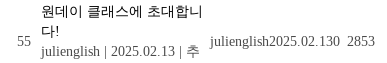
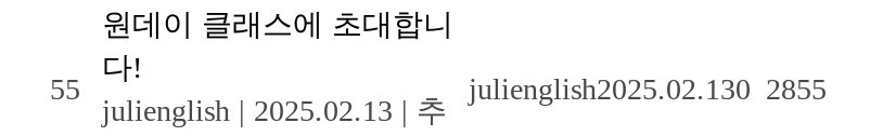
[210,34,375,49] julienglish2025.02.130 2853 -> [469,73,827,106] julienglish2025.02.130 2855

